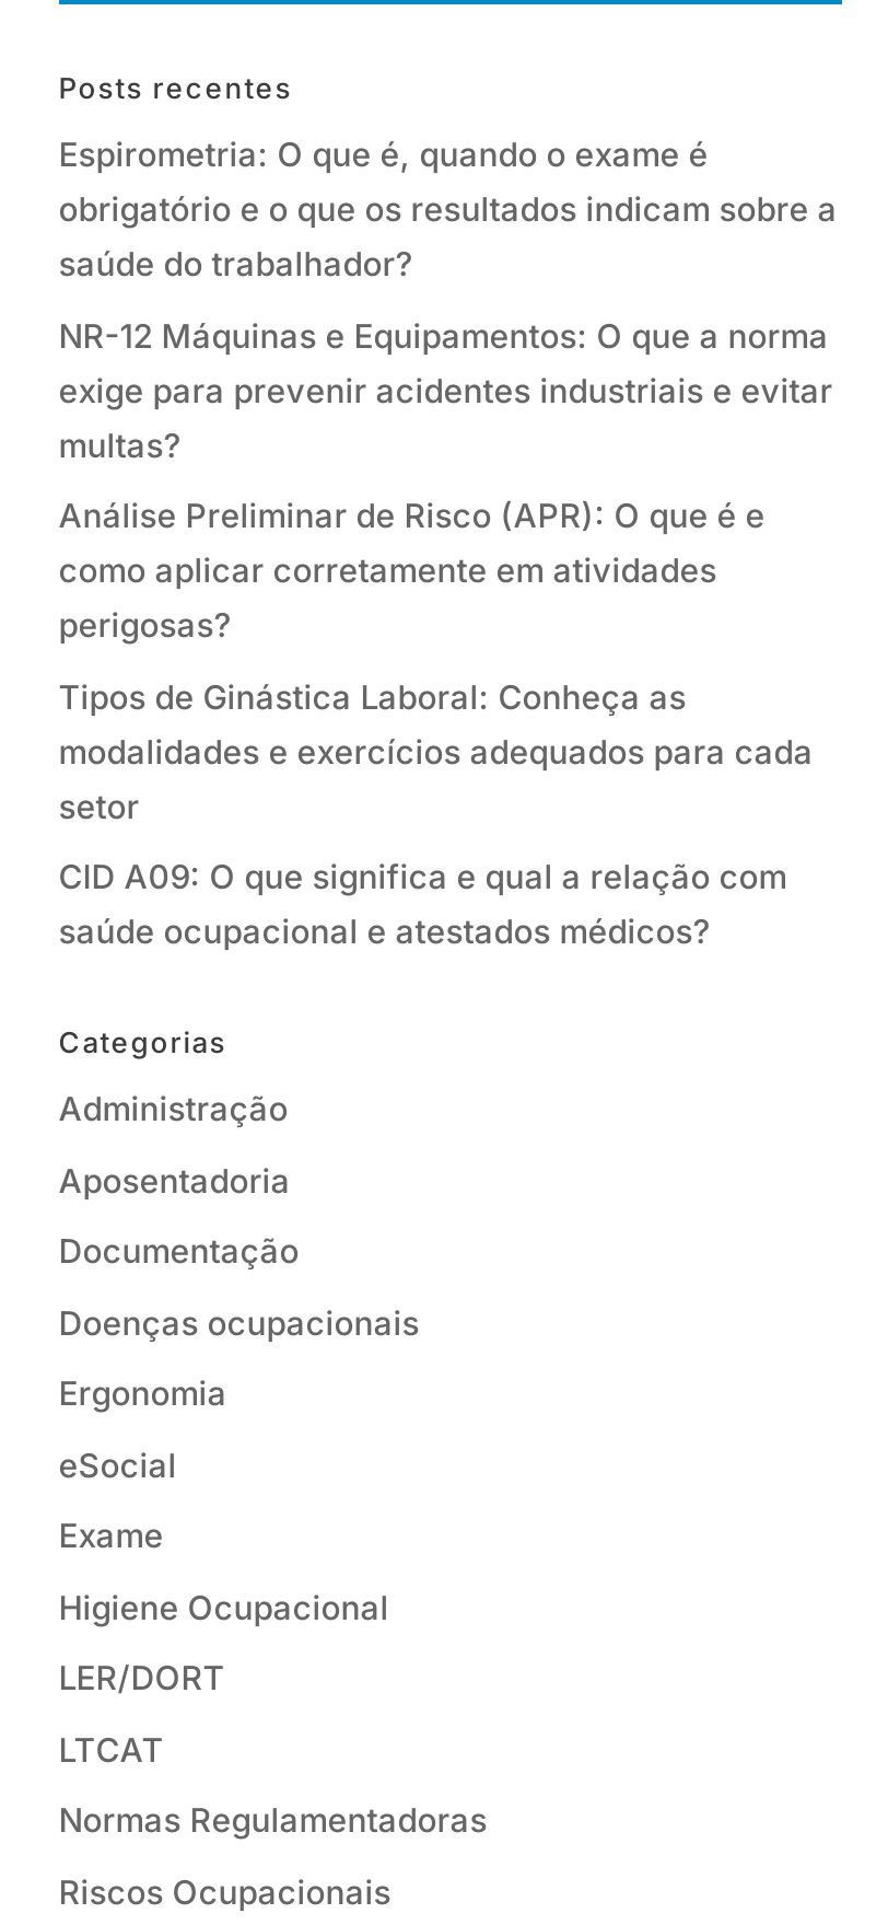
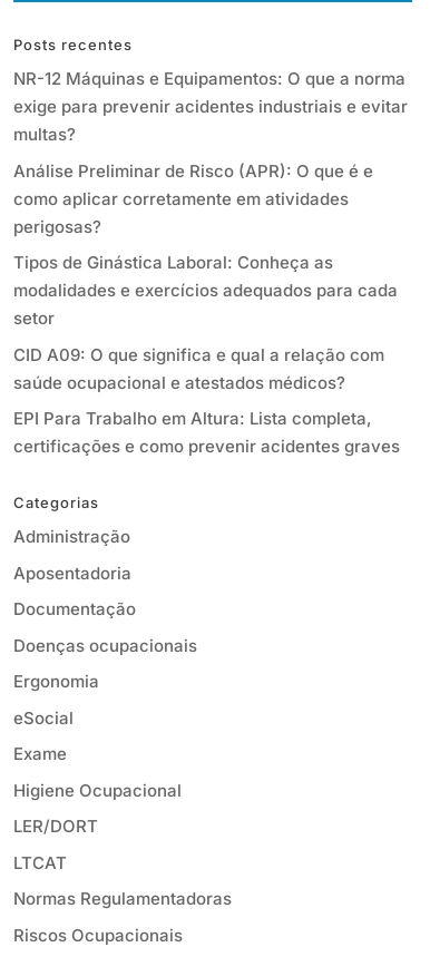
[59,134,837,285] Espirometria: O que é, quando o exame é | obrigatório e o que os resultados indicam sobre a | saúde do trabalhador? -> none
moved [59,315,833,953] -> [13,68,407,393]: NR-12 Máquinas e Equipamentos: O que a norma | exige para prevenir acidentes industriais e evitar | multas? | ... | CID A09: O que significa e qual a relação com | saúde ocupacional e atestados médicos?
none -> [13,408,400,457] EPI Para Trabalho em Altura: Lista completa, | certificações e como prevenir acidentes graves

